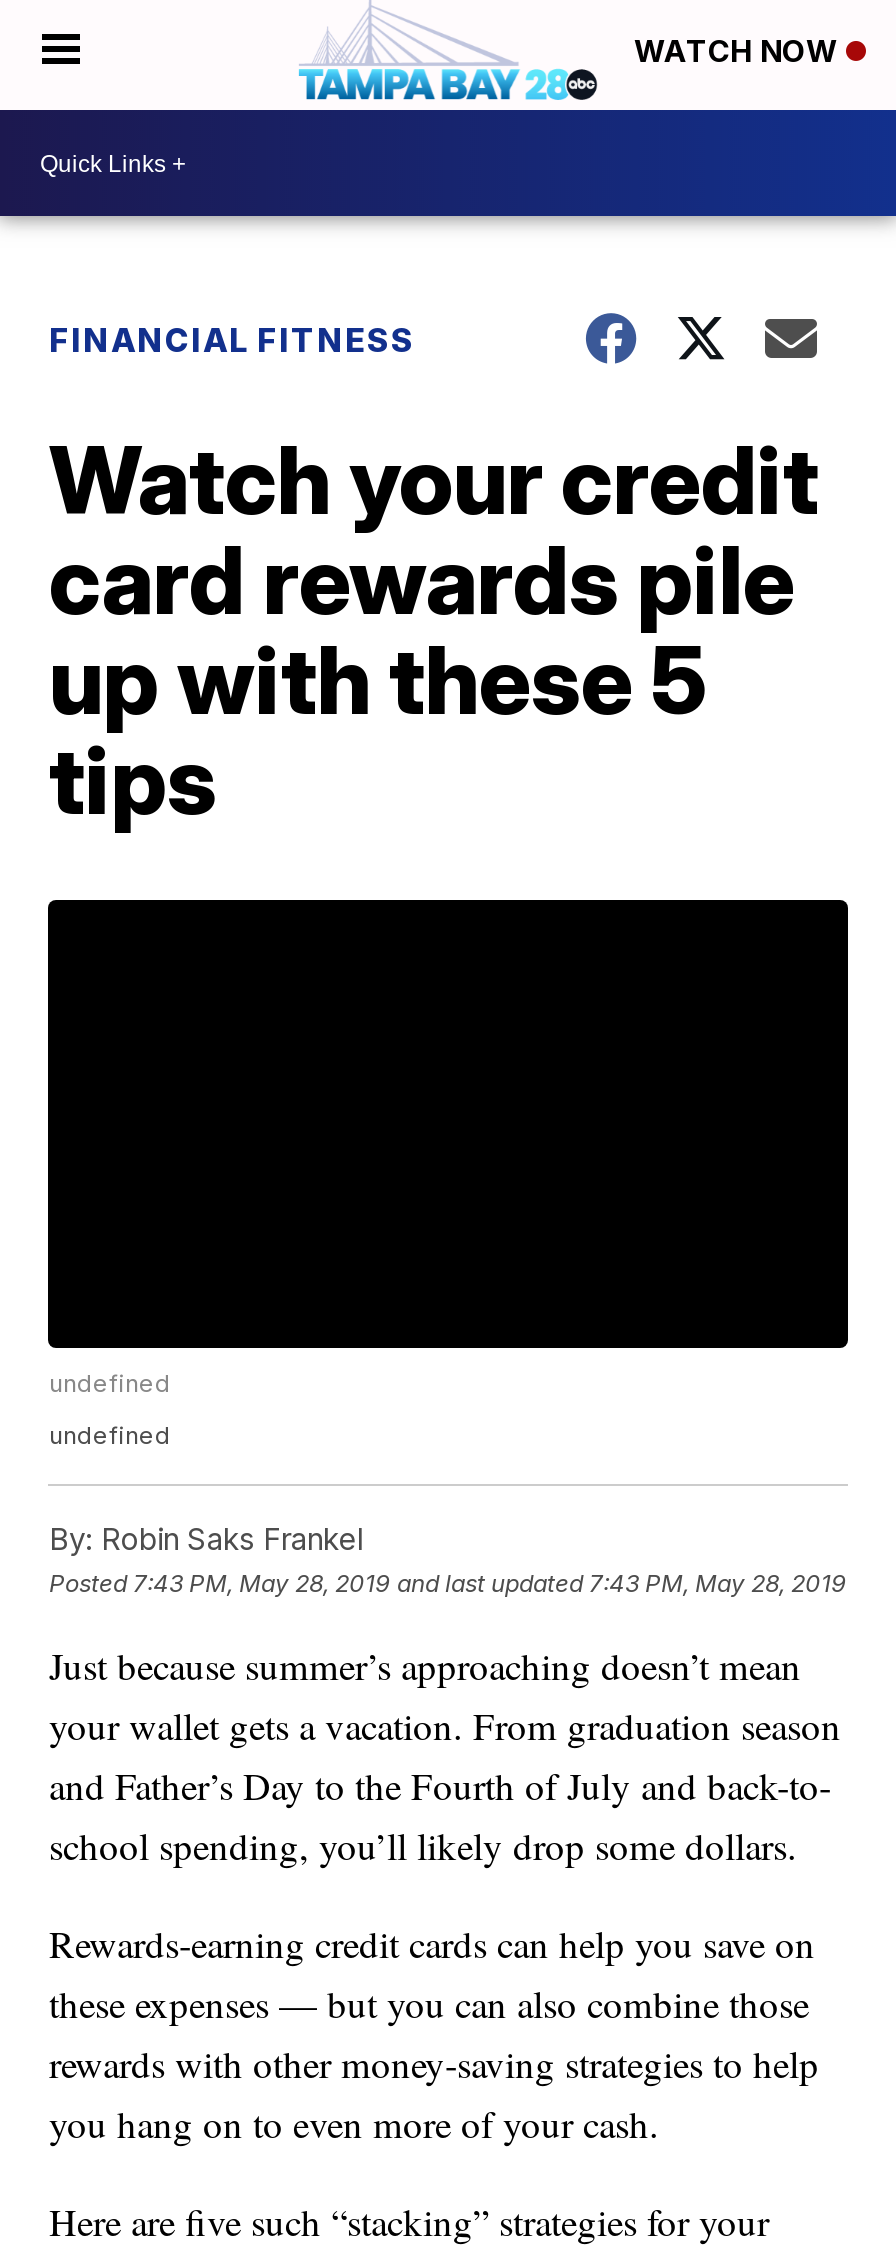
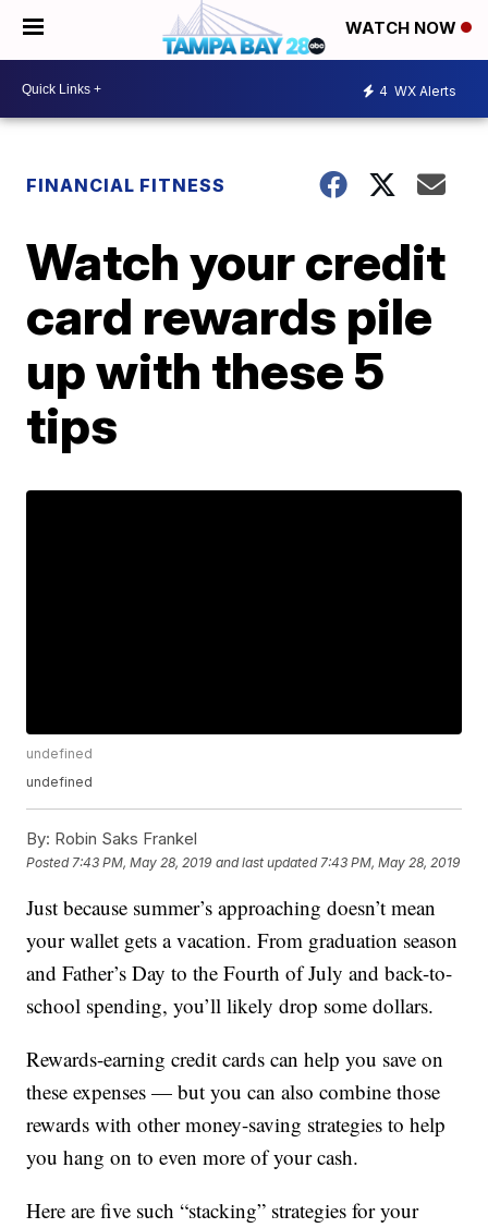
none -> [379,82,456,99] 4 WX Alerts

